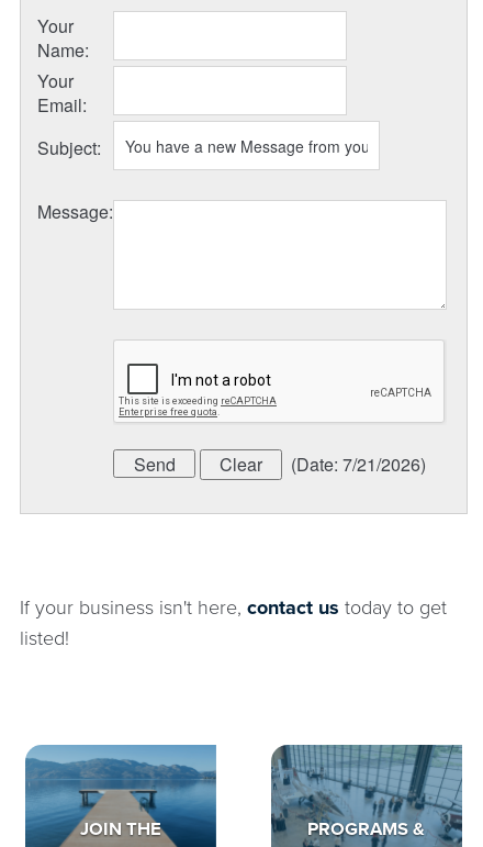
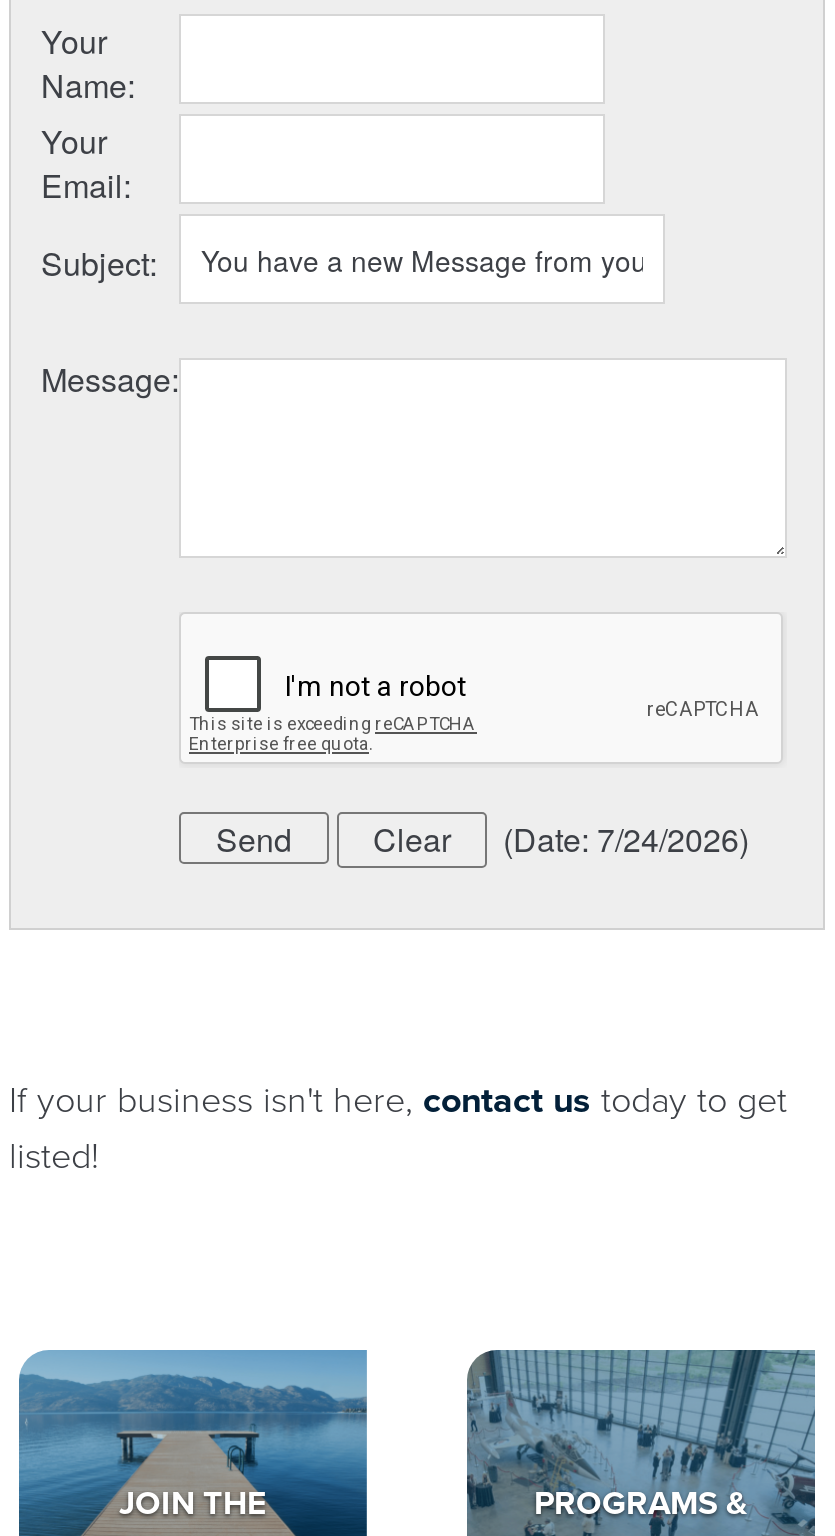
[282,452,426,477] (Date: 7/21/2026) -> [487,817,749,863] (Date: 7/24/2026)

